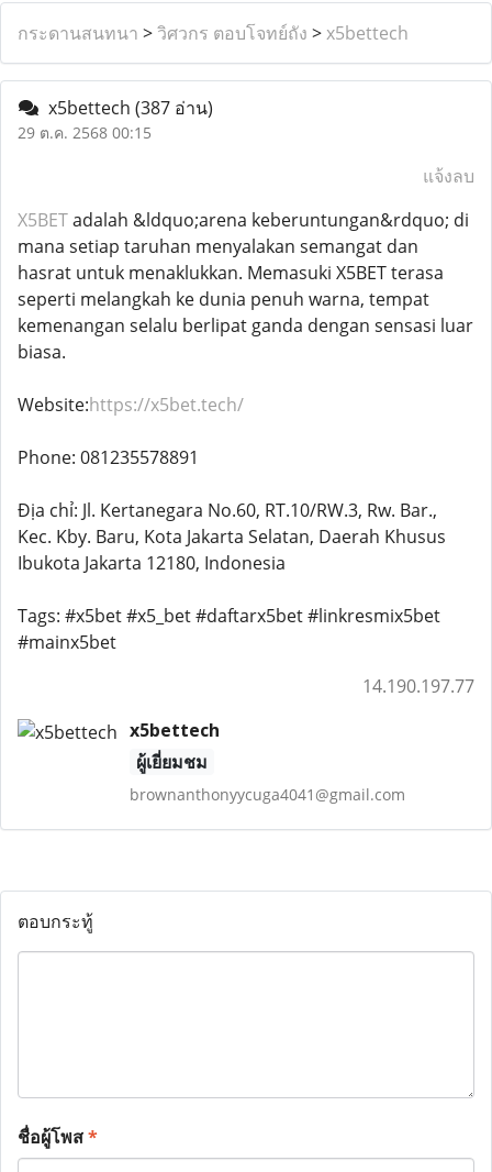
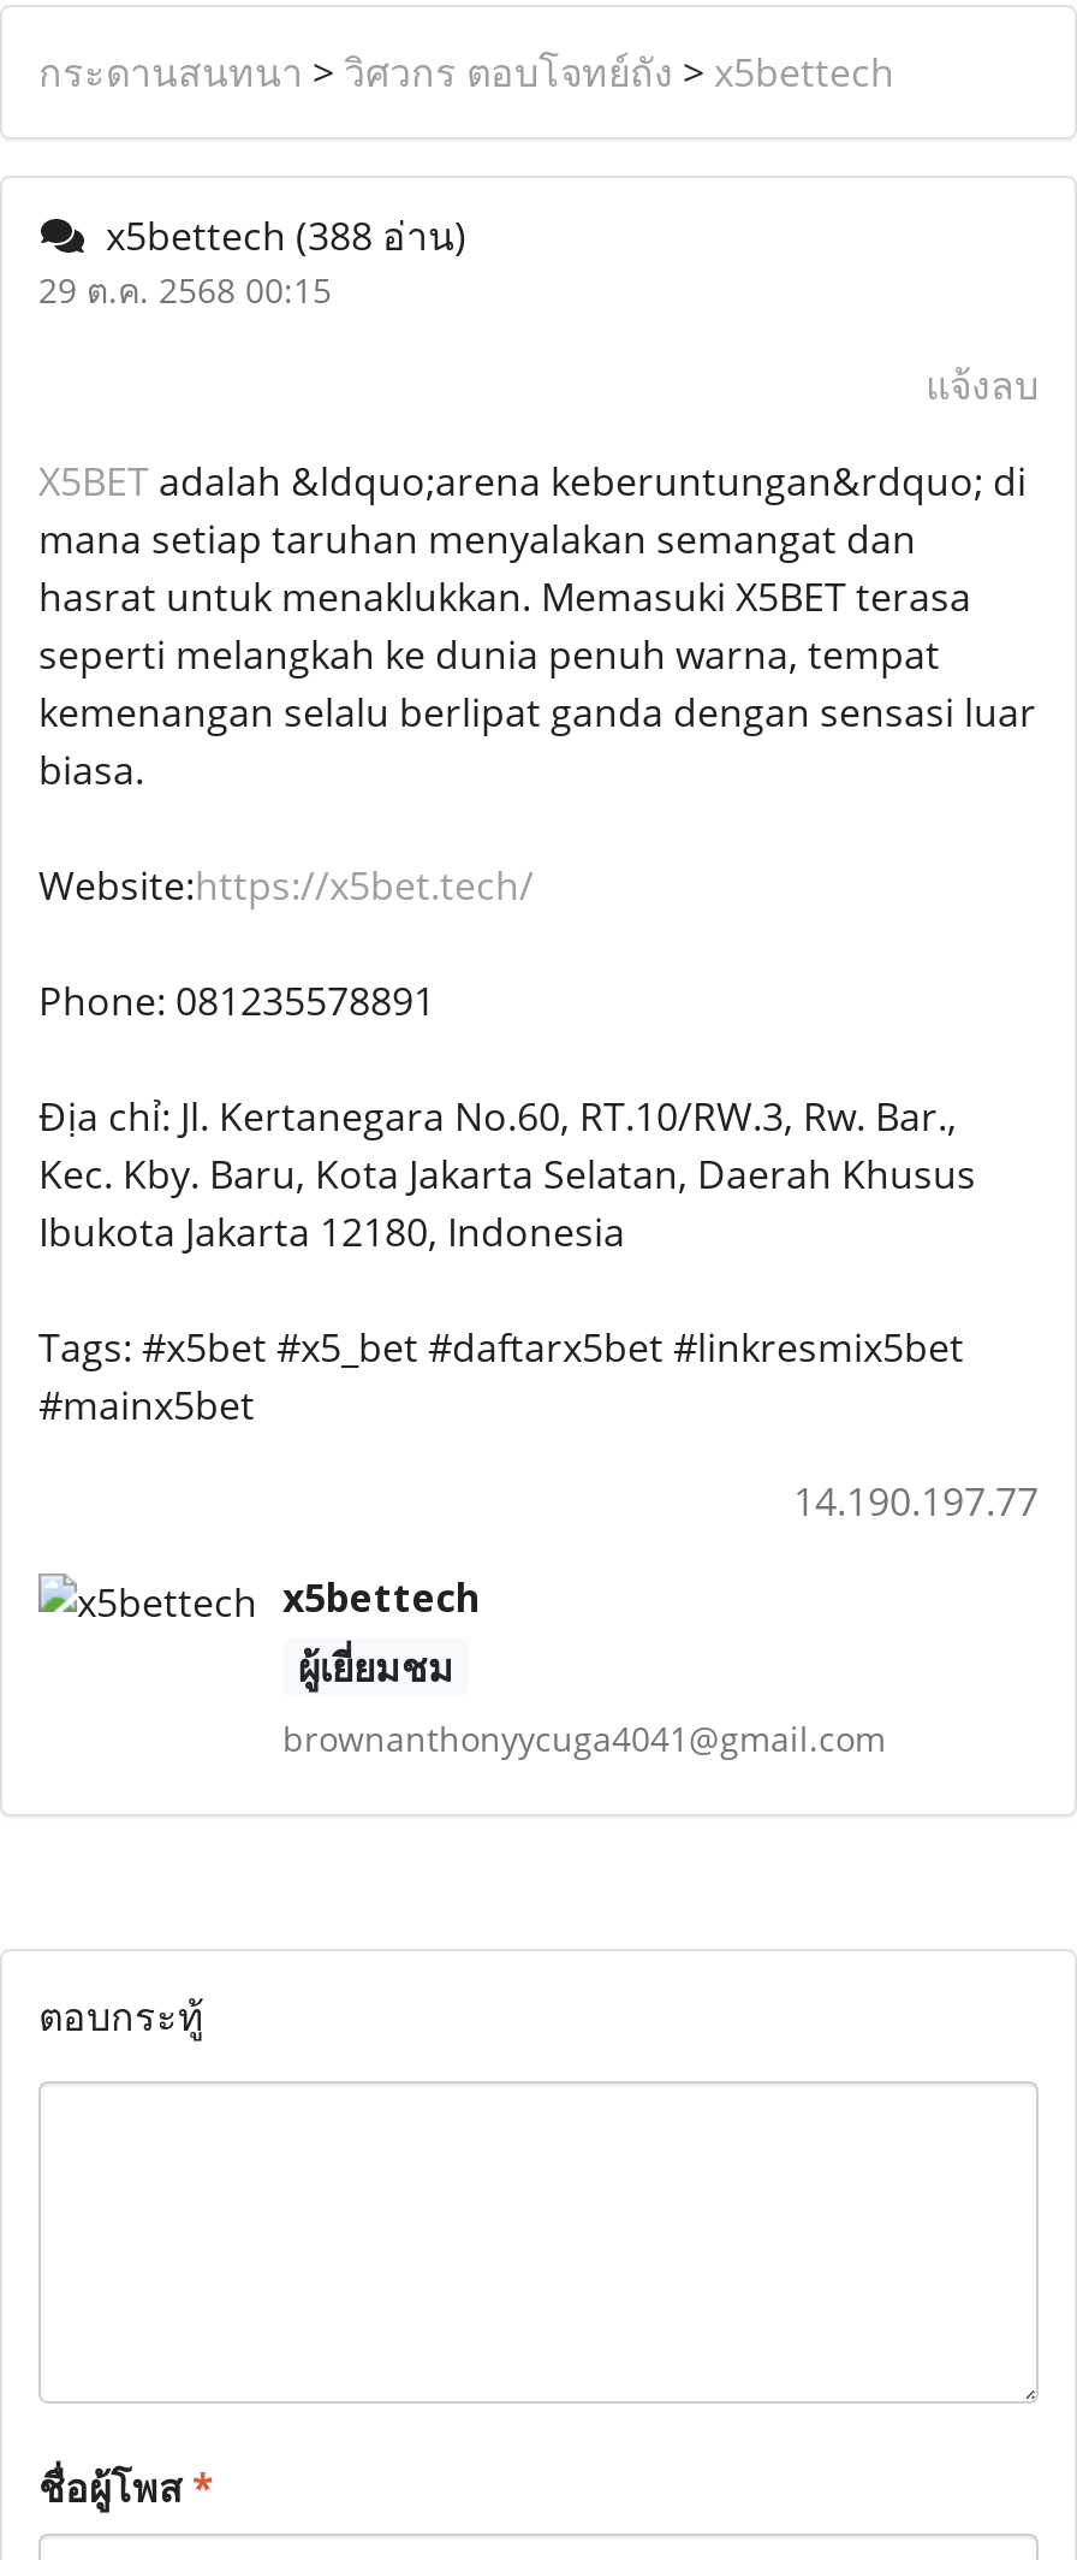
[40,96,213,120] x5bettech (387 อ่าน) -> [87,209,466,262] x5bettech (388 อ่าน)

